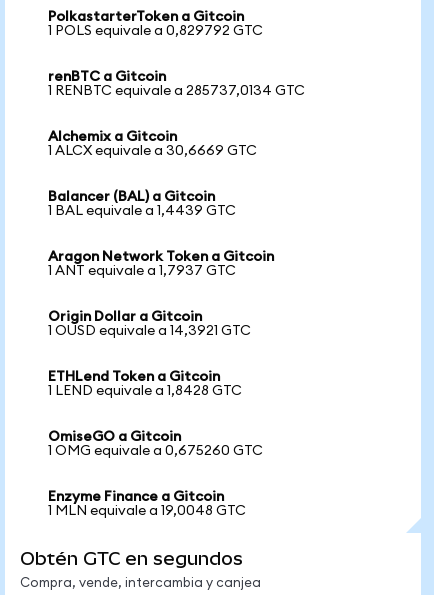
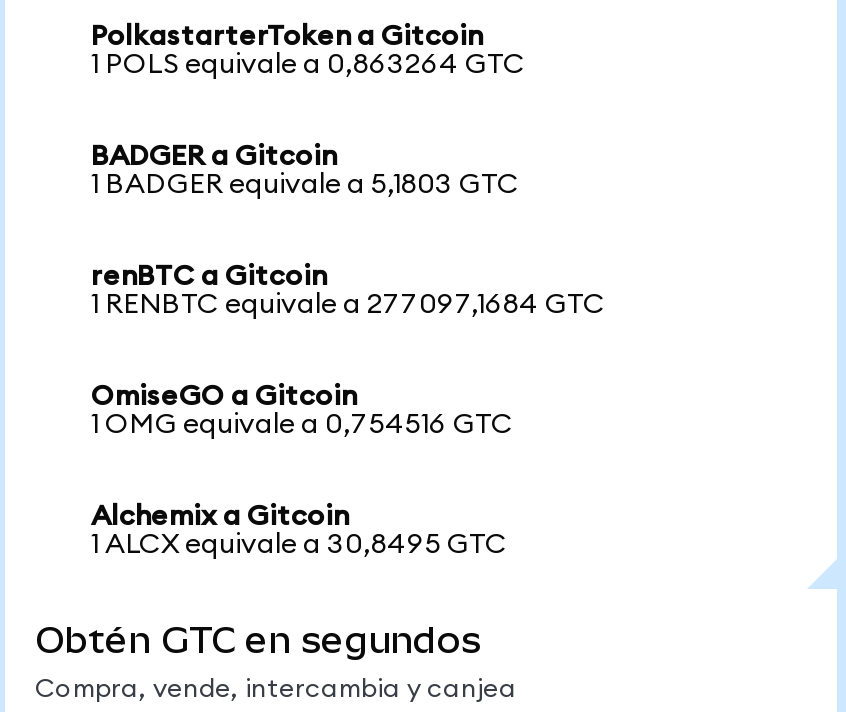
[48,24,263,38] 1 POLS equivale a 0,829792 GTC -> [91,51,525,199] 1 POLS equivale a 0,863264 GTC | BADGER a Gitcoin | 1 BADGER equivale a 5,1803 GTC
moved [48,70,166,84] -> [91,263,327,291]: renBTC a Gitcoin
[48,84,305,98] 1 RENBTC equivale a 285737,0134 GTC -> [91,291,605,439] 1 RENBTC equivale a 277097,1684 GTC | 1 OMG equivale a 0,754516 GTC
moved [48,130,177,144] -> [91,503,349,531]: Alchemix a Gitcoin
[48,144,274,518] 1 ALCX equivale a 30,6669 GTC | Balancer (BAL) a Gitcoin | 1 BAL equivale a 1,4439 GTC | Aragon Network Token a Gitcoin | 1 ANT equivale a 1,7937 GTC | Origin Dollar a Gitcoin | 1 OUSD equivale a 14,3921 GTC | ETHLend Token a Gitcoin | 1 LEND equivale a 1,8428 GTC | 1 OMG equivale a 0,675260 GTC | Enzyme Finance a Gitcoin | 1 MLN equivale a 19,0048 GTC -> [91,531,507,559] 1 ALCX equivale a 30,8495 GTC
moved [48,430,181,444] -> [91,383,357,411]: OmiseGO a Gitcoin

